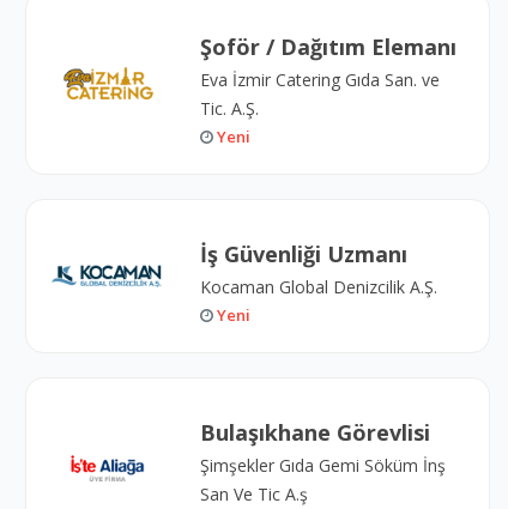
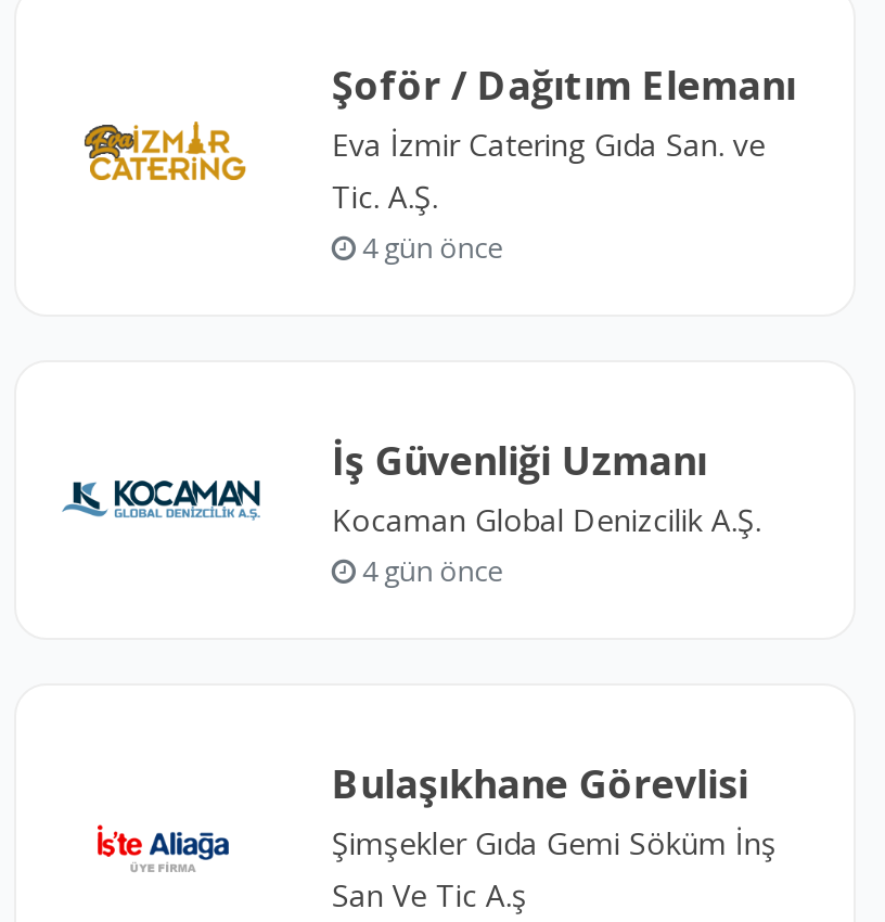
[214,126,251,147] Yeni -> [355,228,505,267] 4 gün önce
[214,304,251,326] Yeni -> [355,551,505,590] 4 gün önce

